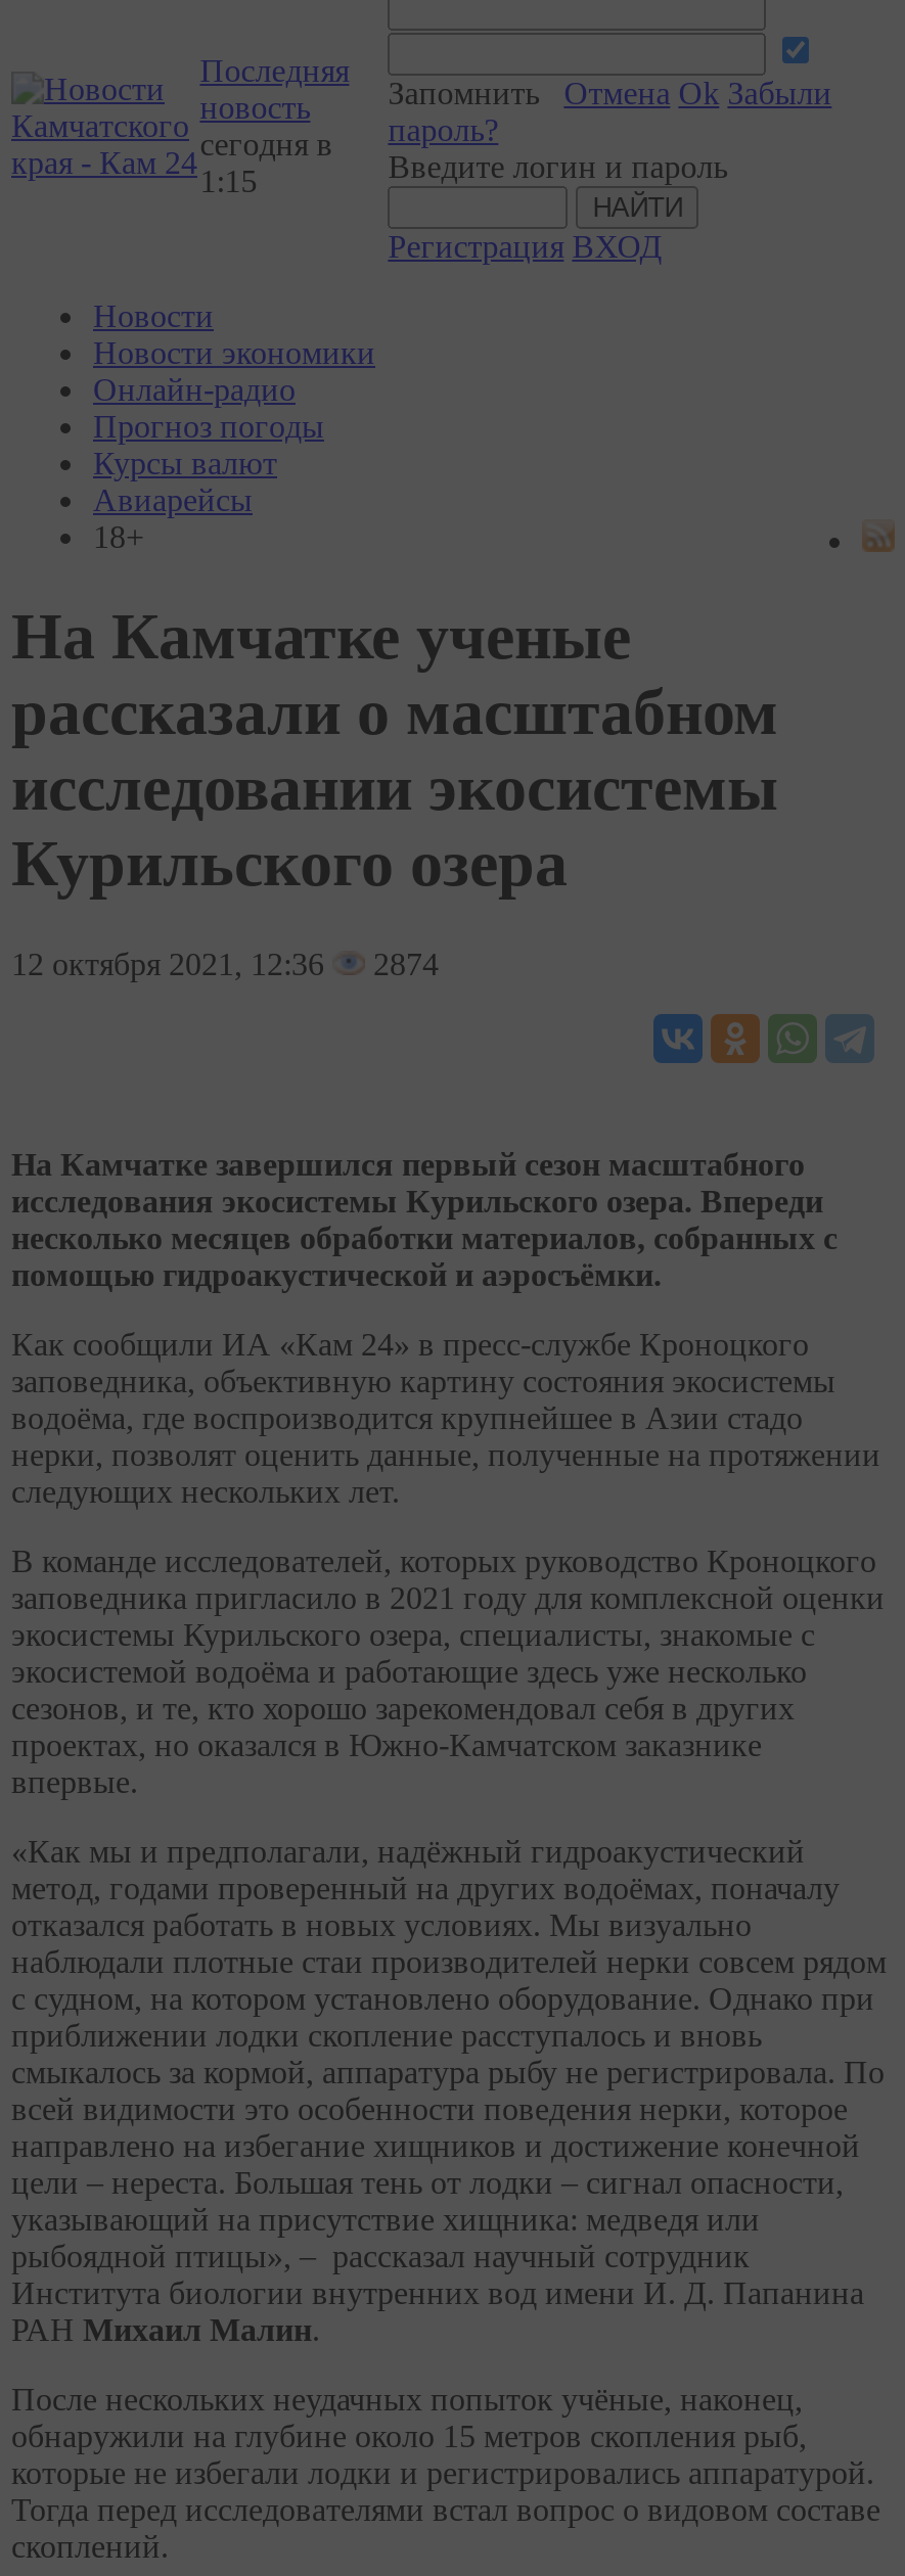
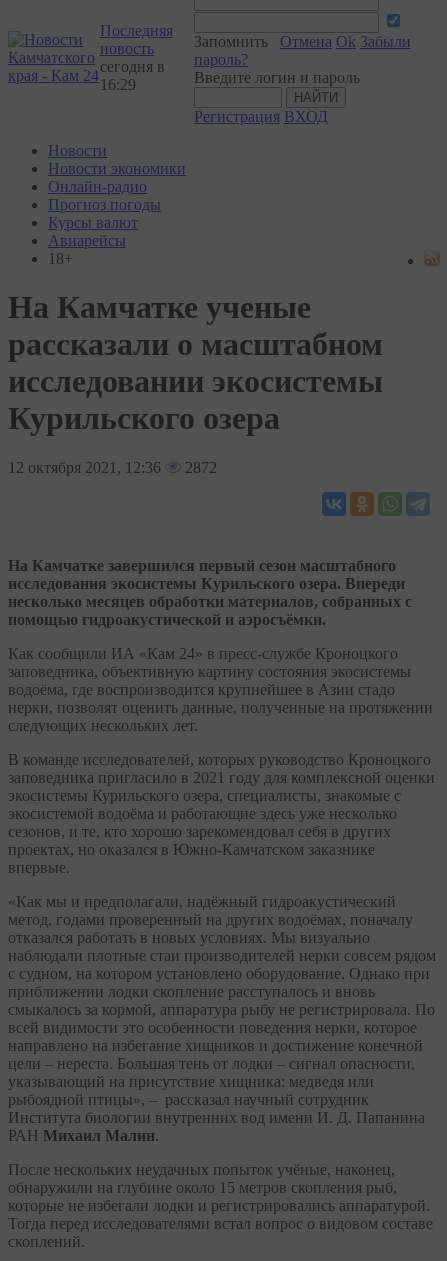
[200,164,257,198] 1:15 -> [100,76,136,93] 16:29
[11,946,439,981] 12 октября 2021, 12:36 2874 -> [8,459,217,476] 12 октября 2021, 12:36 2872

